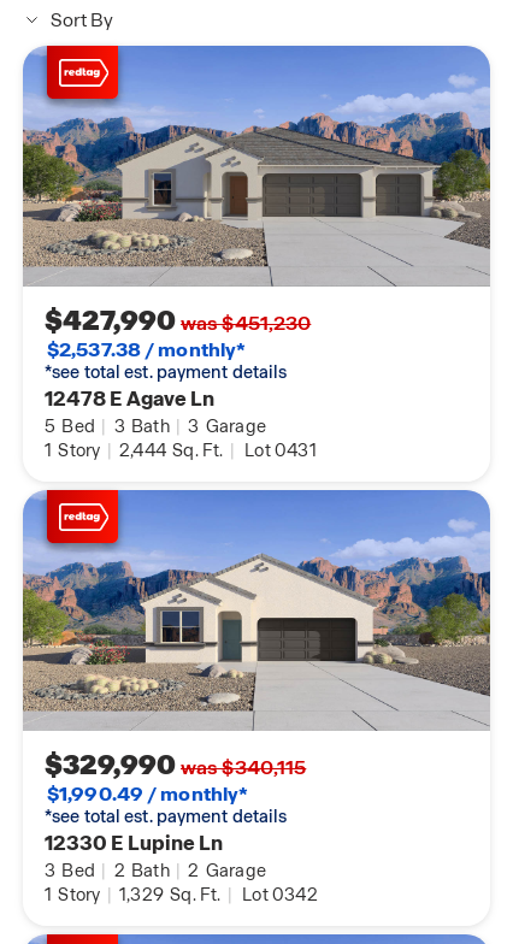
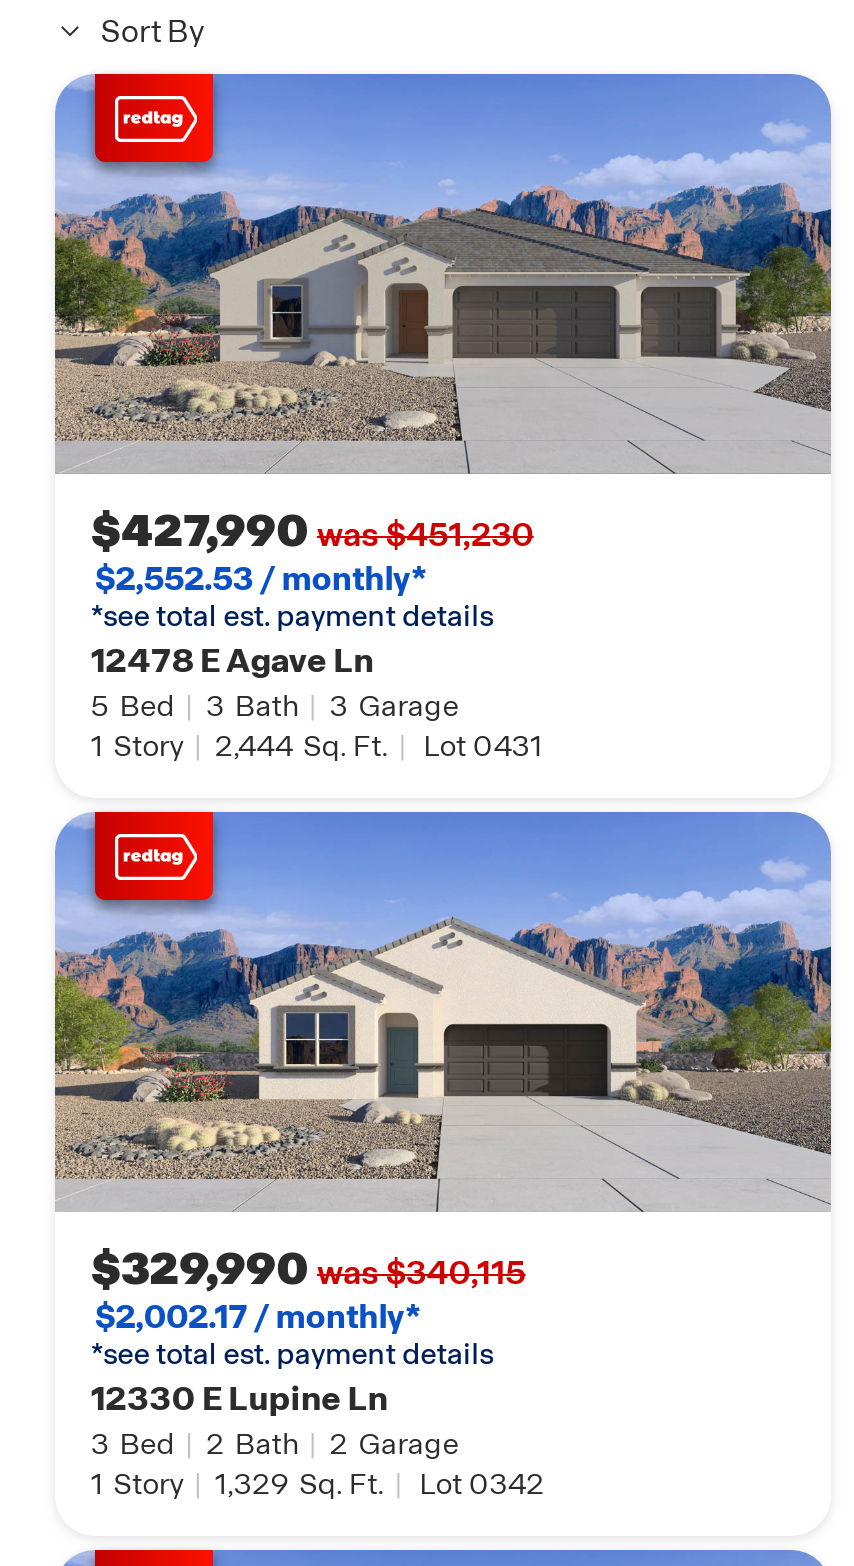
[47,337,246,363] $2,537.38 / monthly* -> [95,558,427,600] $2,552.53 / monthly*
[47,782,248,807] $1,990.49 / monthly* -> [95,1296,421,1338] $2,002.17 / monthly*

